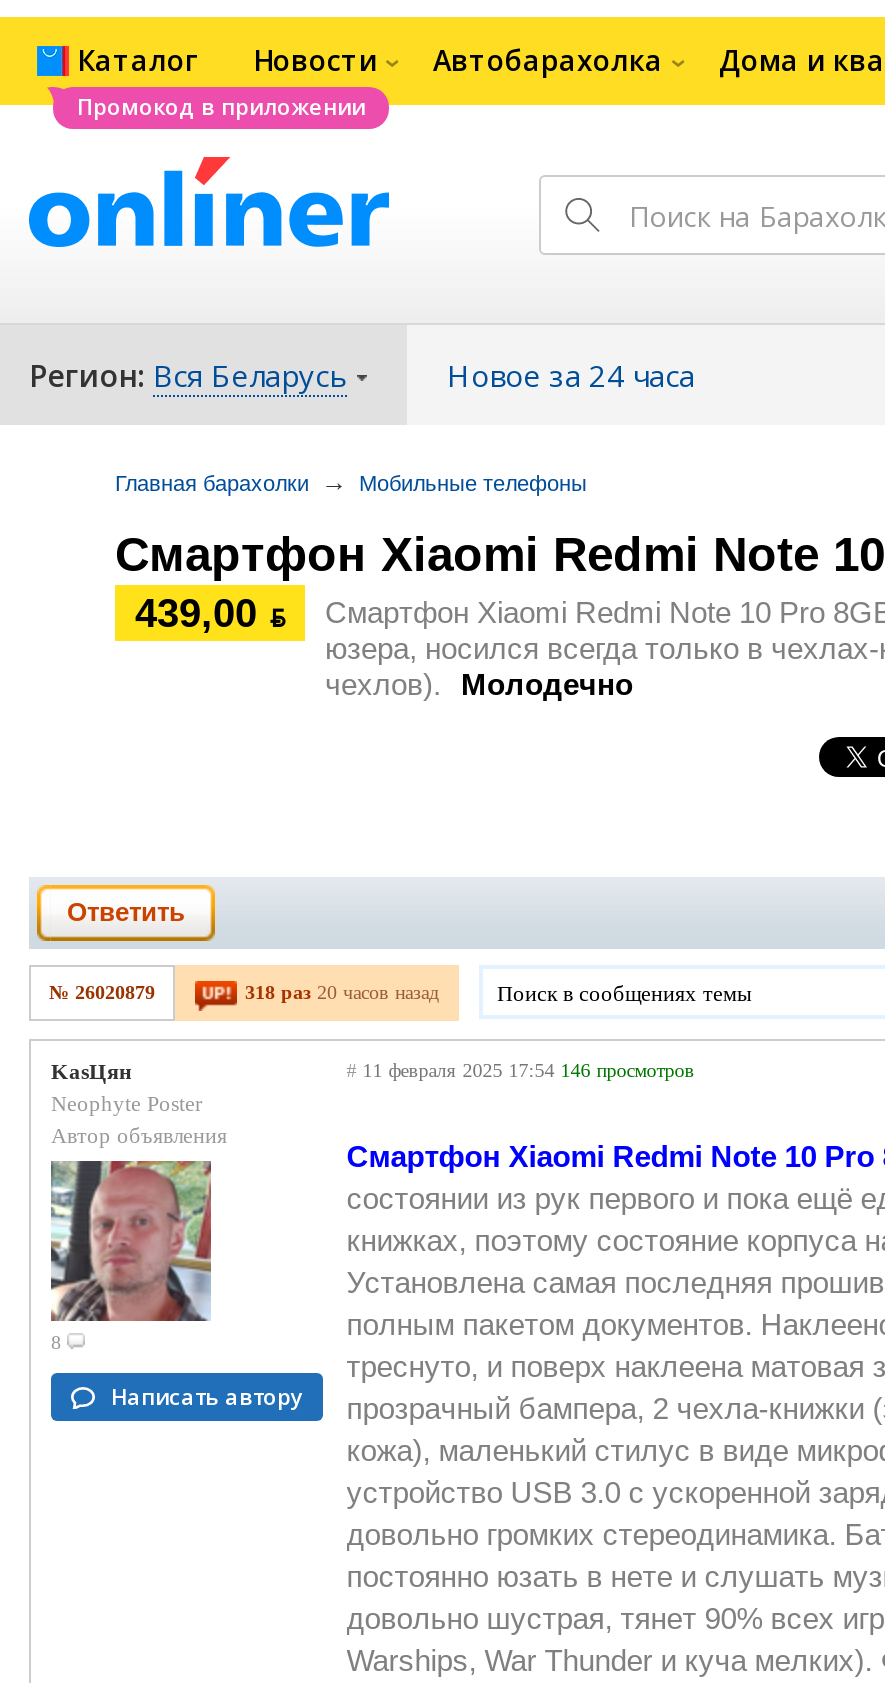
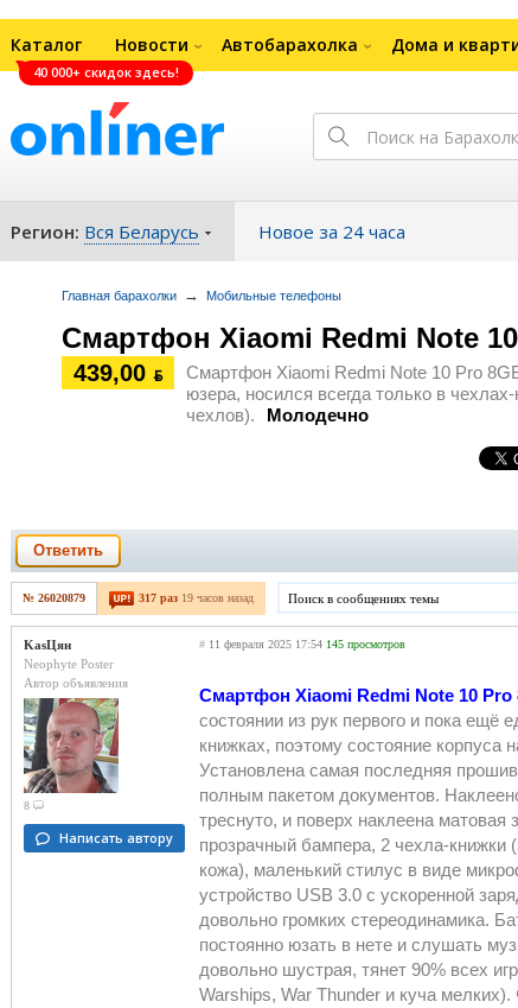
[77,91,365,121] Промокод в приложении -> [33,63,179,81] 40 000+ скидок здесь!
[245,981,439,1003] 318 раз 20 часов назад -> [139,591,254,604] 317 раз 19 часов назад
[347,1059,695,1081] # 11 февраля 2025 17:54 146 просмотров -> [199,638,405,651] # 11 февраля 2025 17:54 145 просмотров

